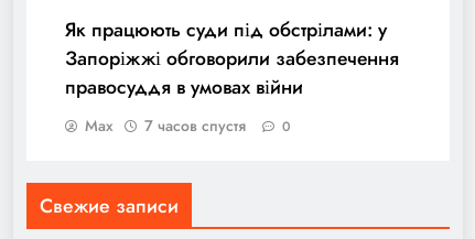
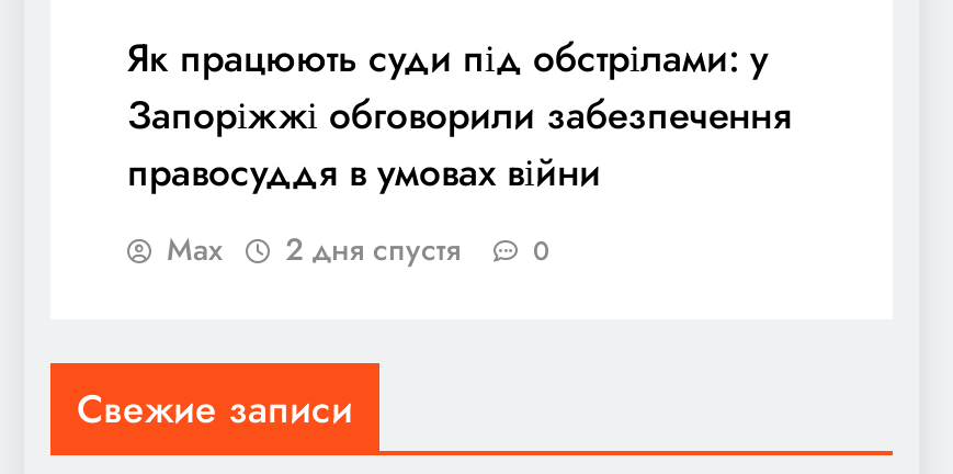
[85,115,291,137] Max 7 часов спустя 0 -> [167,227,551,271] Max 2 дня спустя 0

